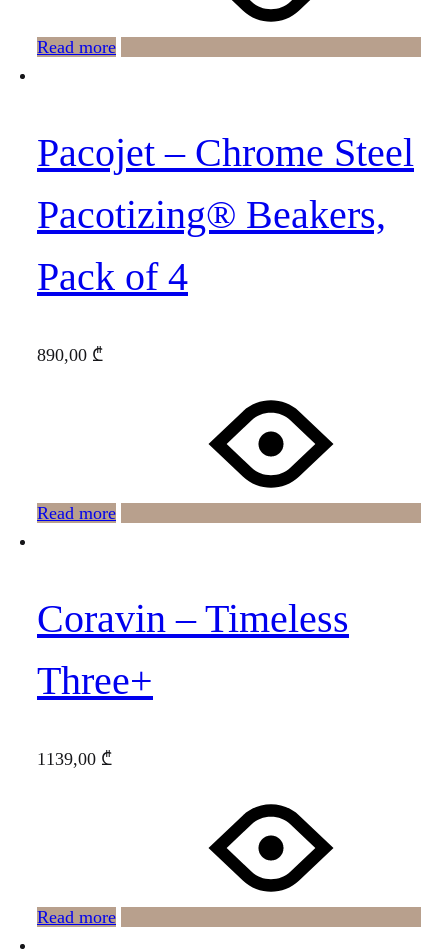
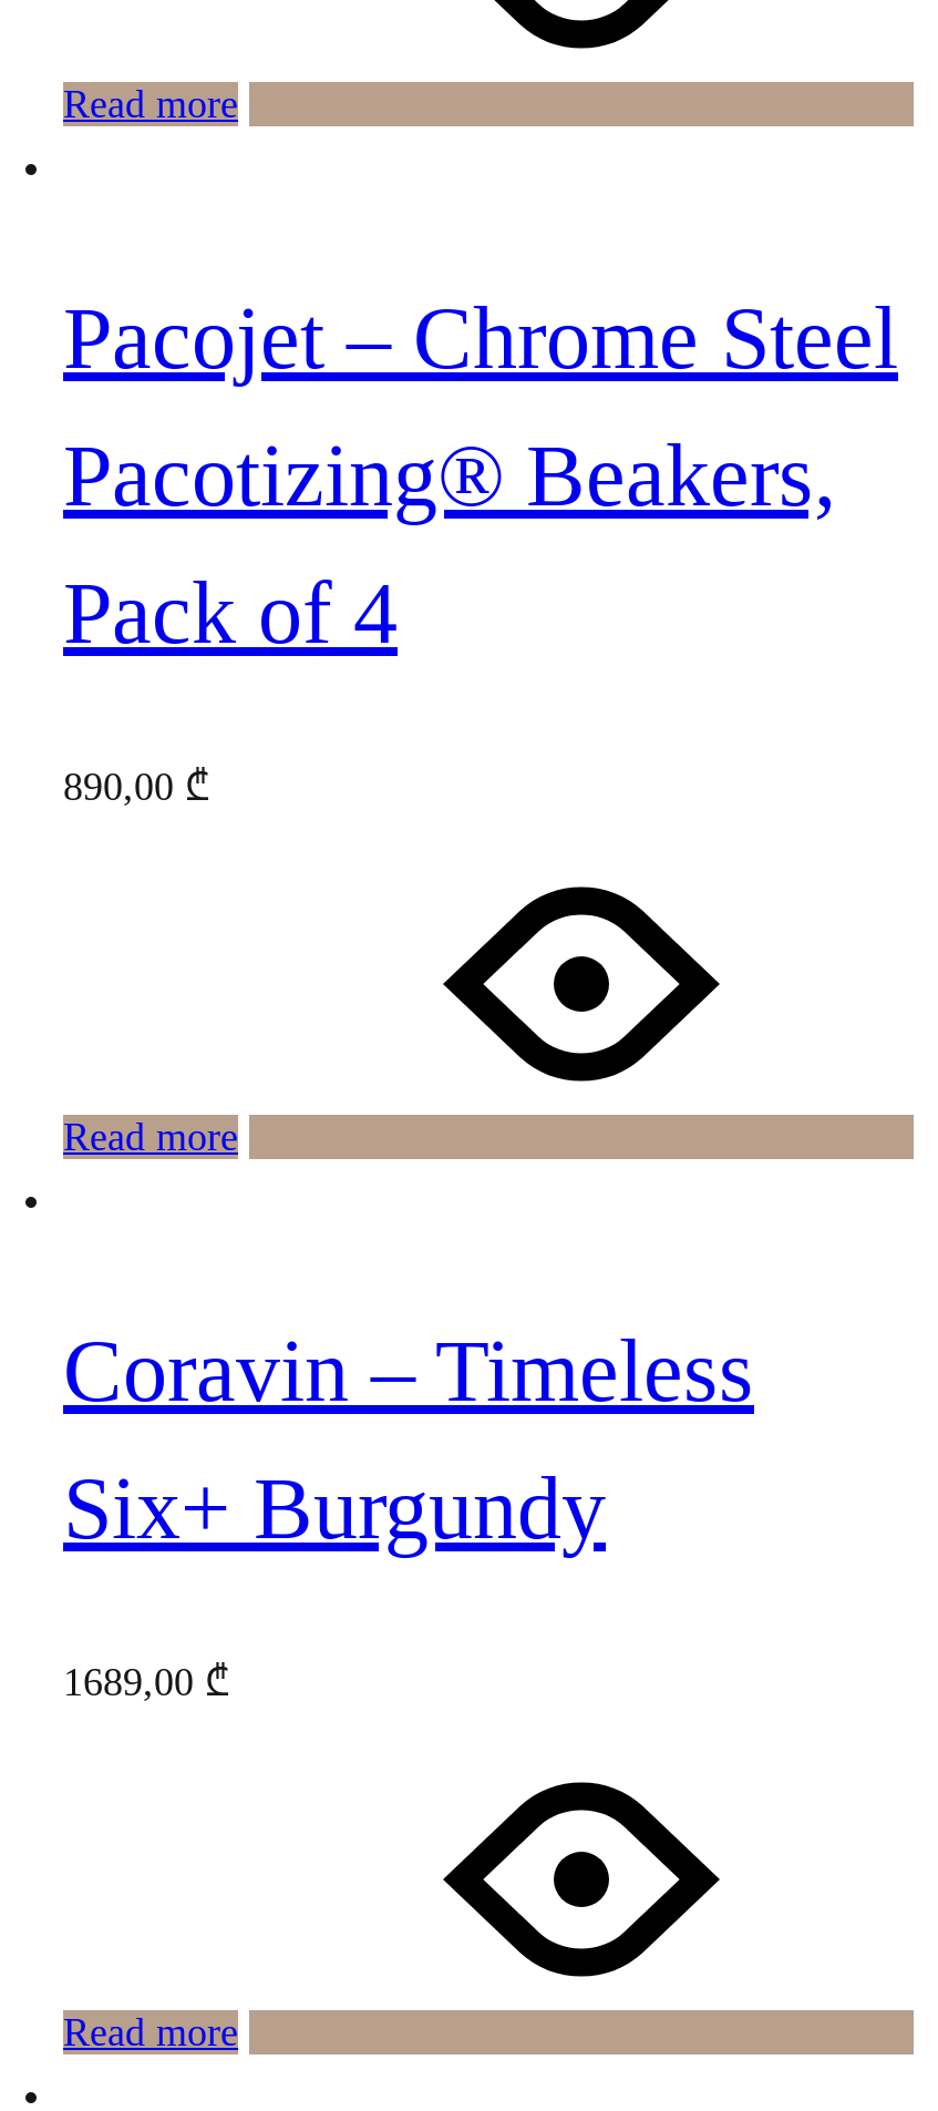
[37,658,153,703] Three+ -> [63,1459,606,1558] Six+ Burgundy
[37,749,112,769] 1139,00 ₾ -> [63,1660,229,1705] 1689,00 ₾

